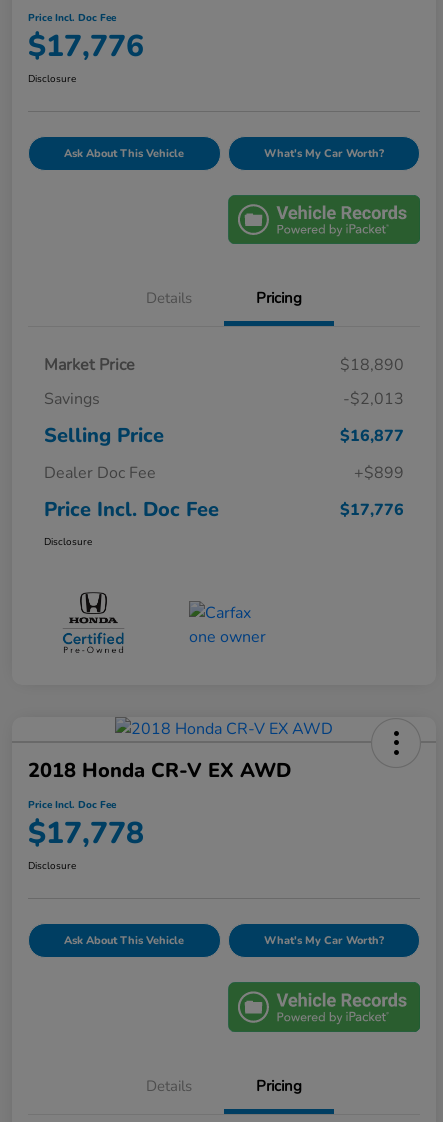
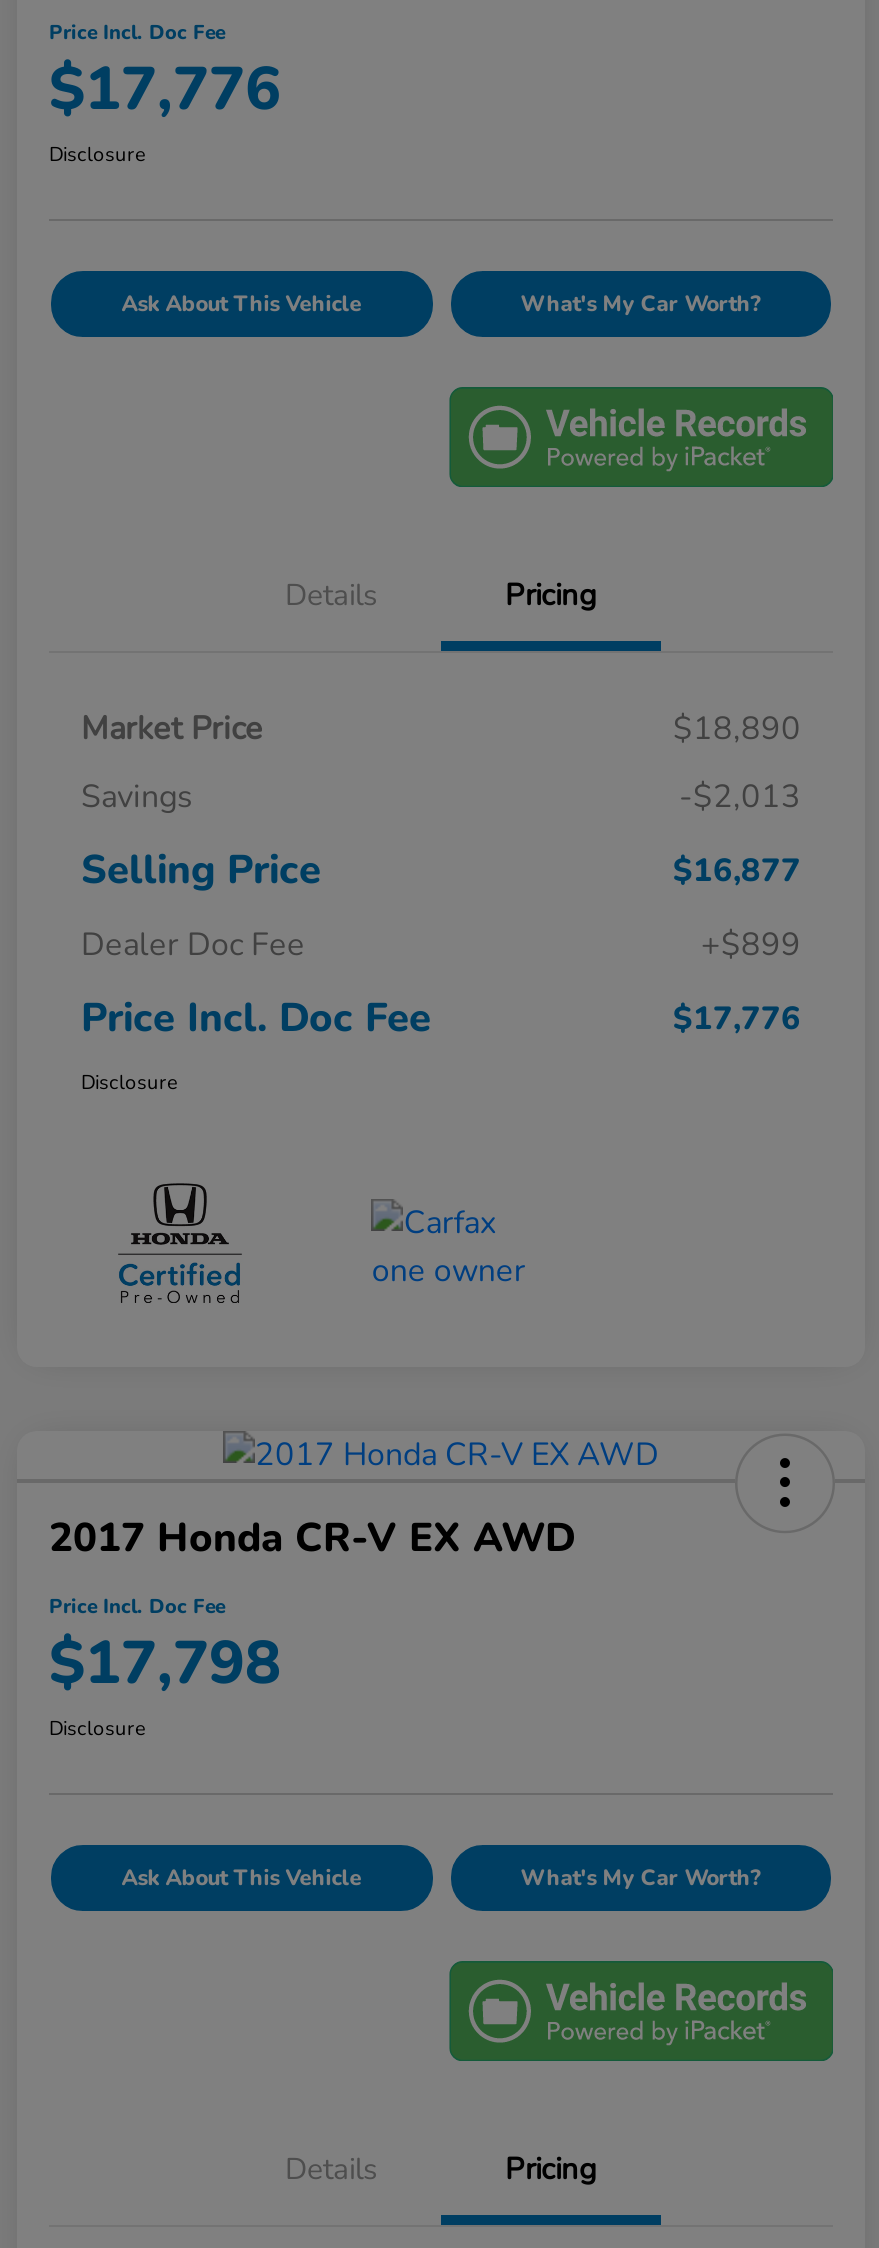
[28,757,291,784] 2018 Honda CR-V EX AWD -> [49,1511,575,1565] 2017 Honda CR-V EX AWD
[28,813,144,854] $17,778 -> [49,1623,281,1705] $17,798

